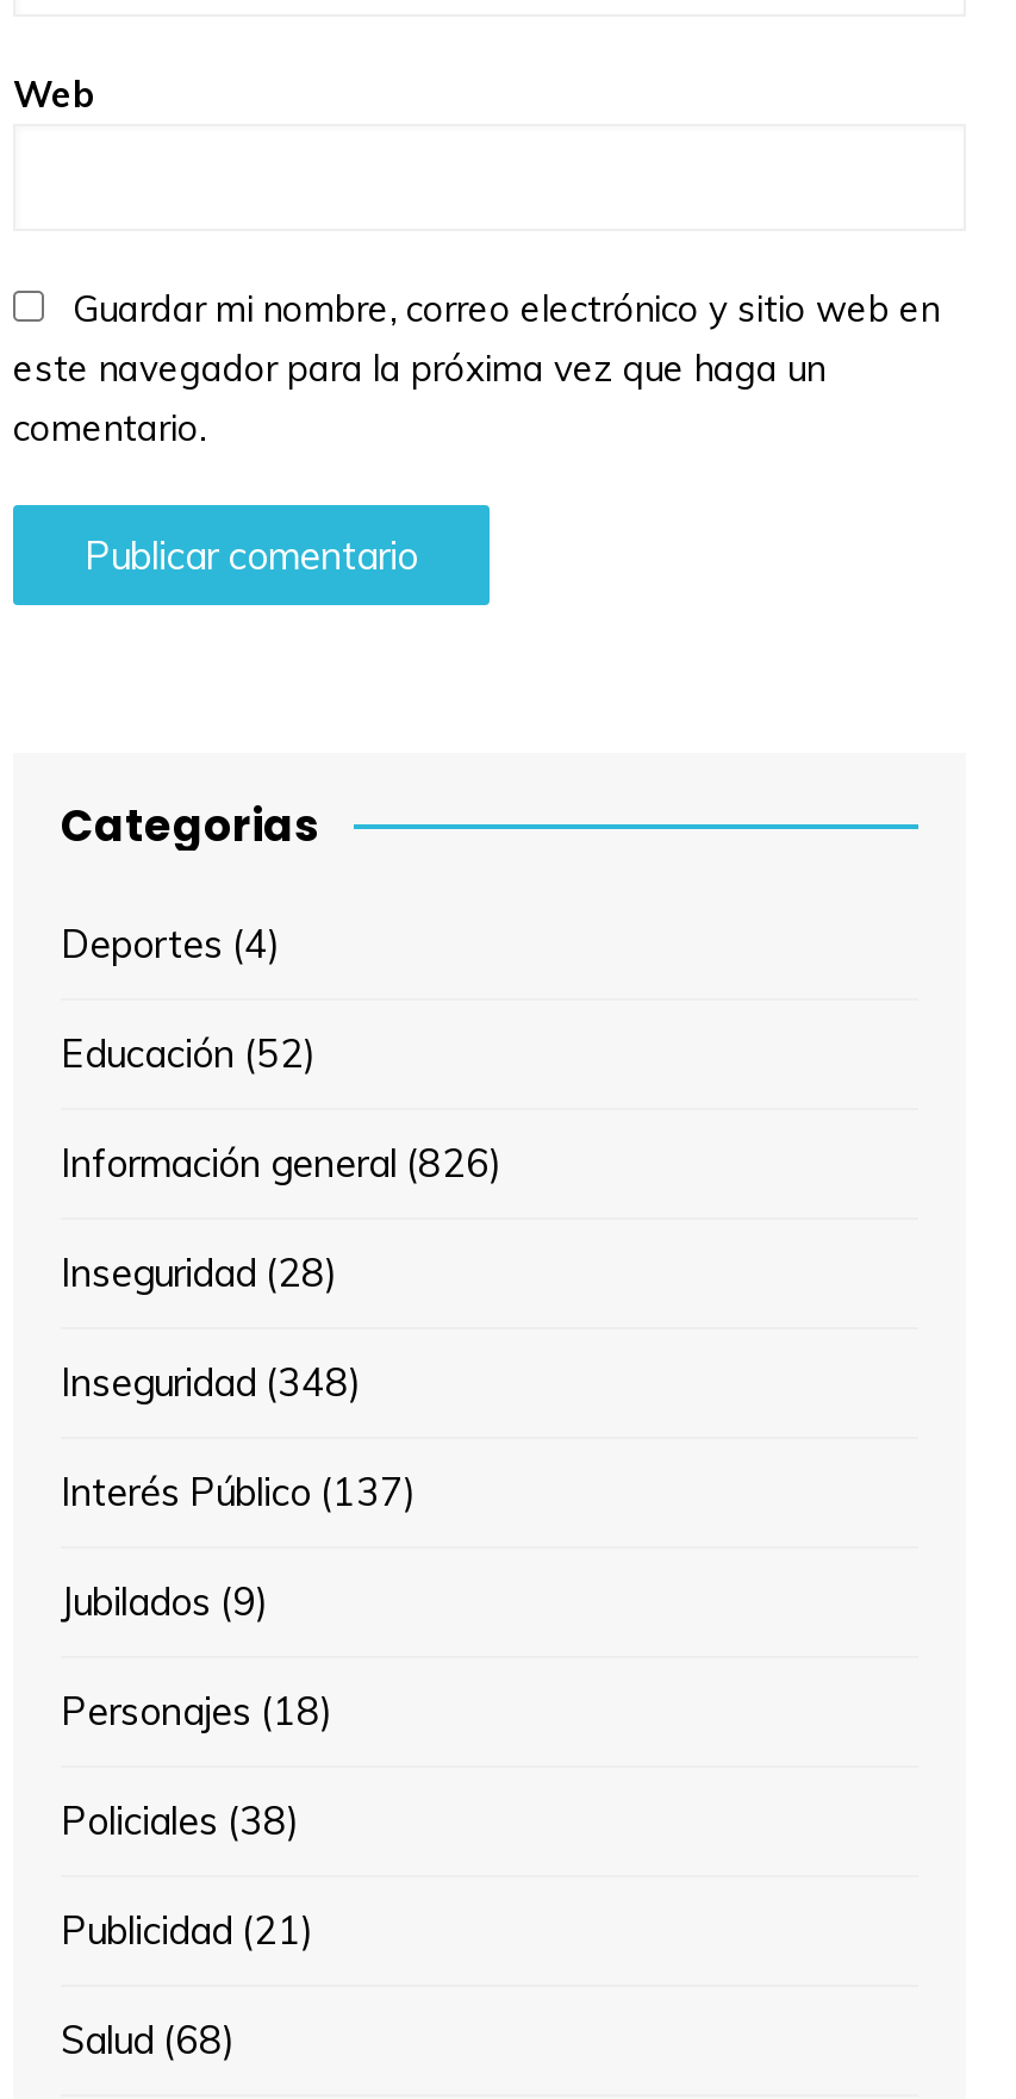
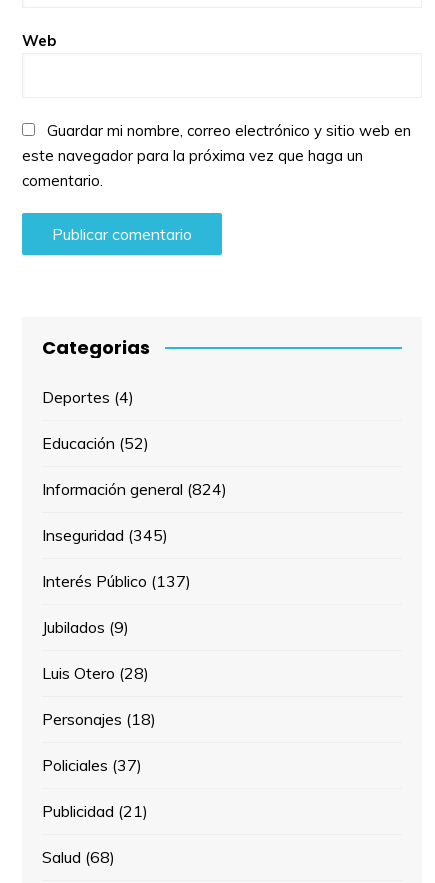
[61,1138,501,1405] Información general (826) | Inseguridad (28) | Inseguridad (348) -> [42,479,227,545] Información general (824) | Inseguridad (345)
moved [61,1467,416,1624] -> [42,571,191,637]: Interés Público (137) | Jubilados (9)
none -> [42,663,149,683] Luis Otero (28)
[61,1796,299,1844] Policiales (38) -> [42,755,142,775] Policiales (37)

